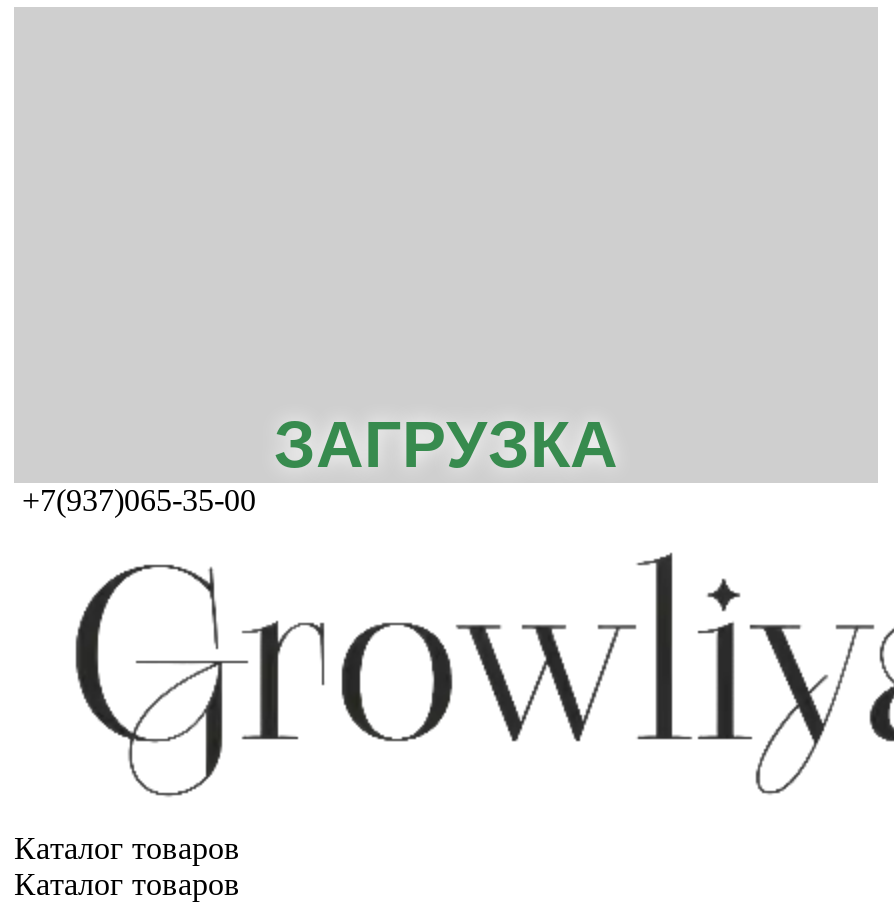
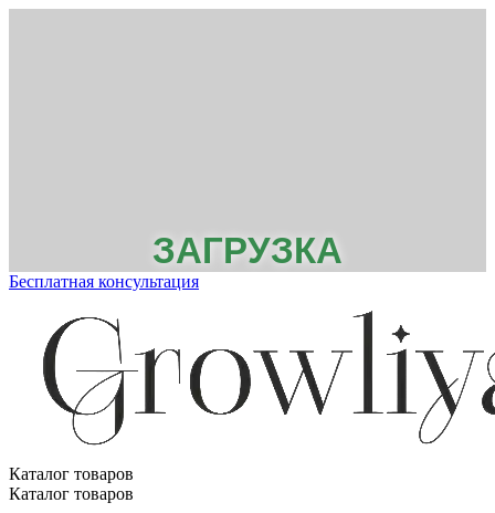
[22,483,256,517] +7(937)065-35-00 -> [9,272,199,291] Бесплатная консультация

